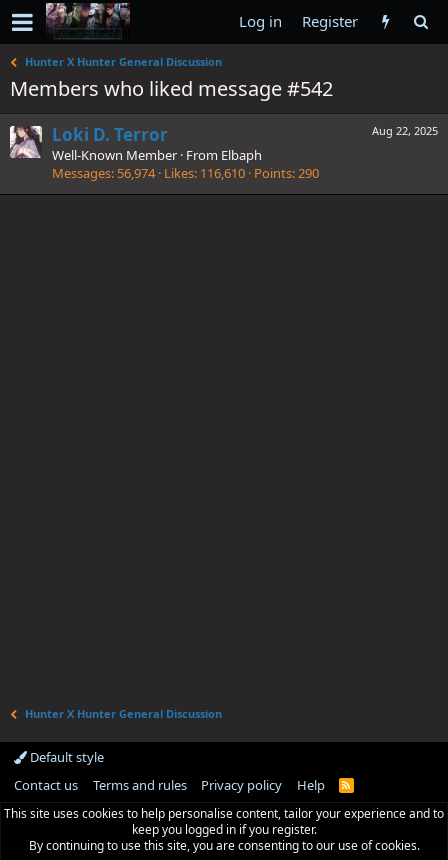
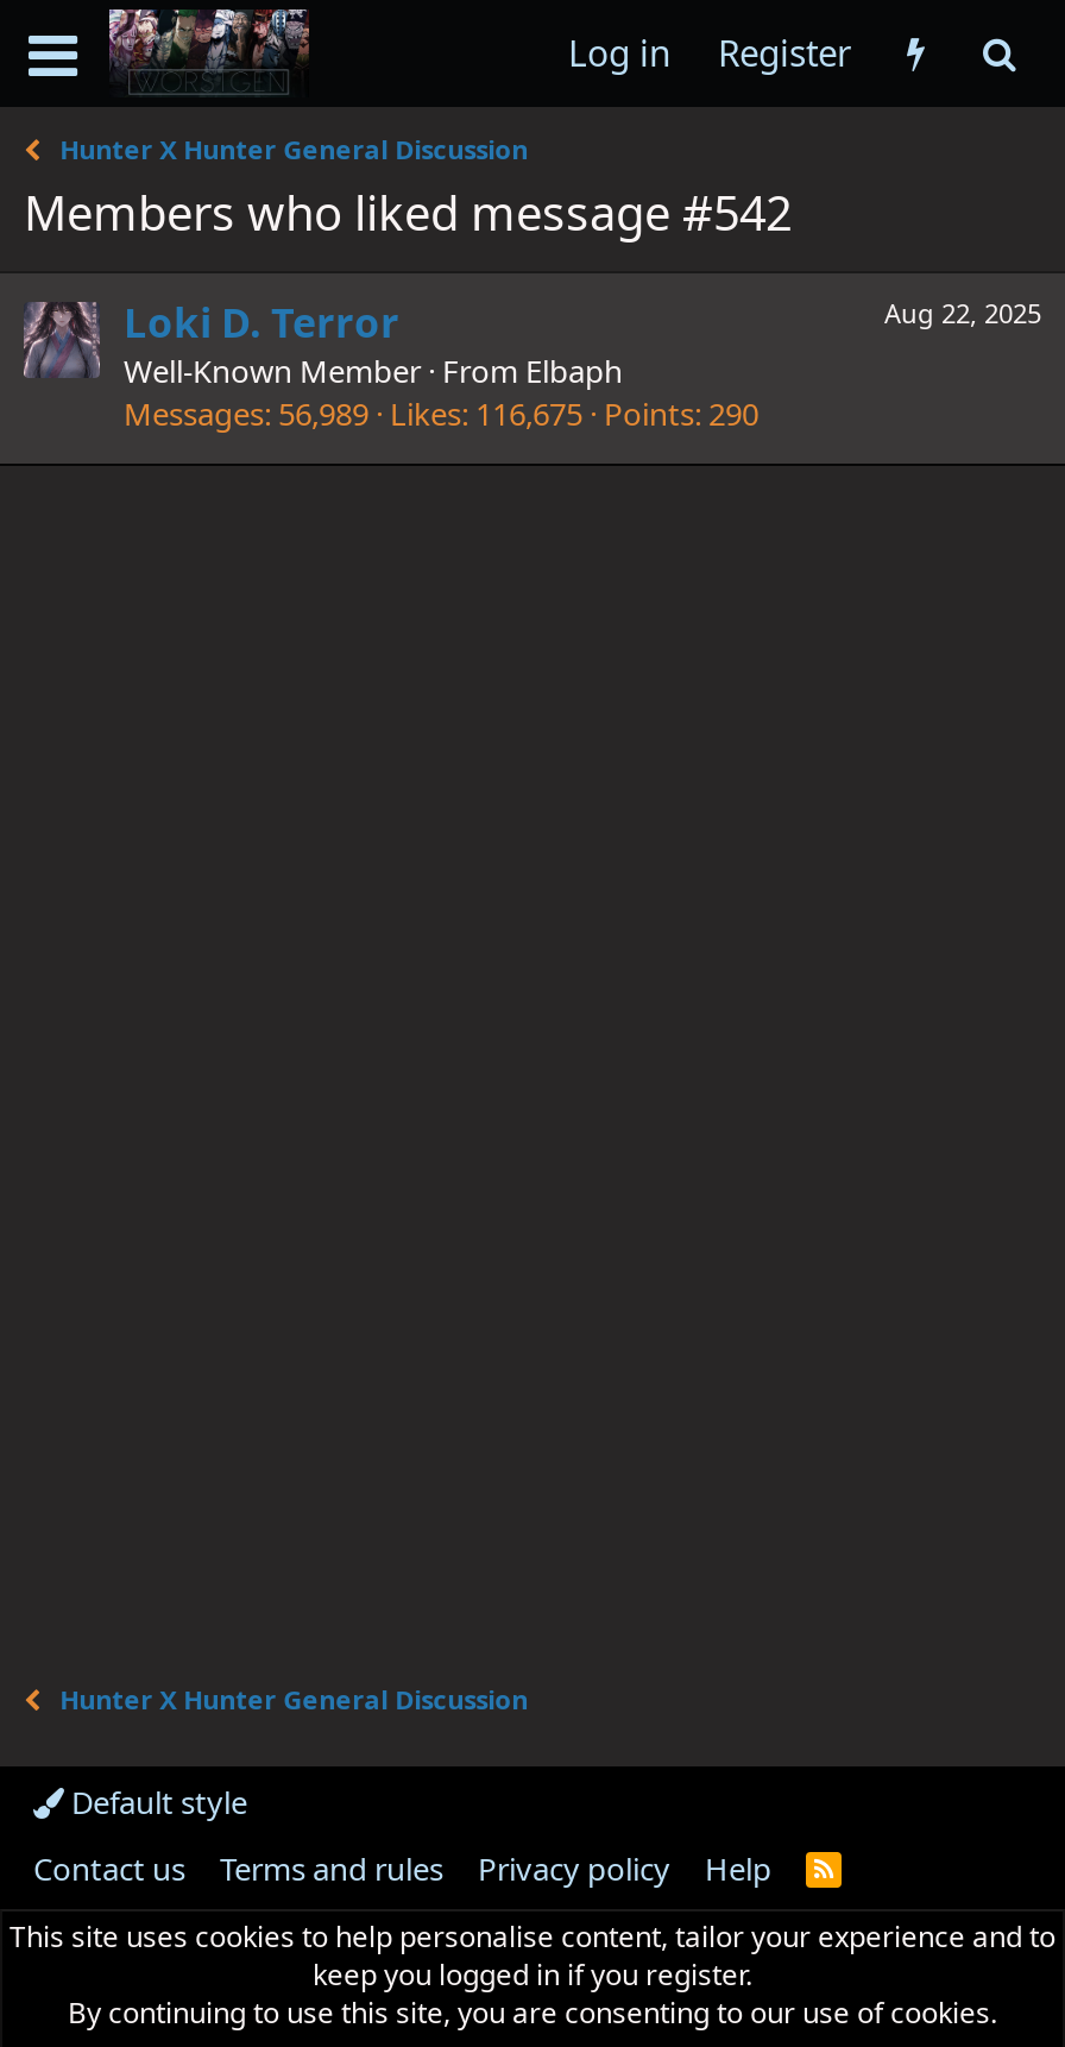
[9,125,319,182] [image] | Messages 56,974 Likes 116,610 Points 290 -> [24,300,758,436] [image] | Messages 56,989 Likes 116,675 Points 290

